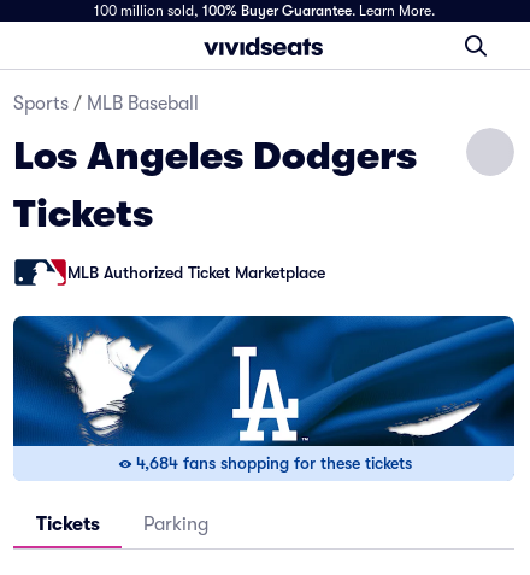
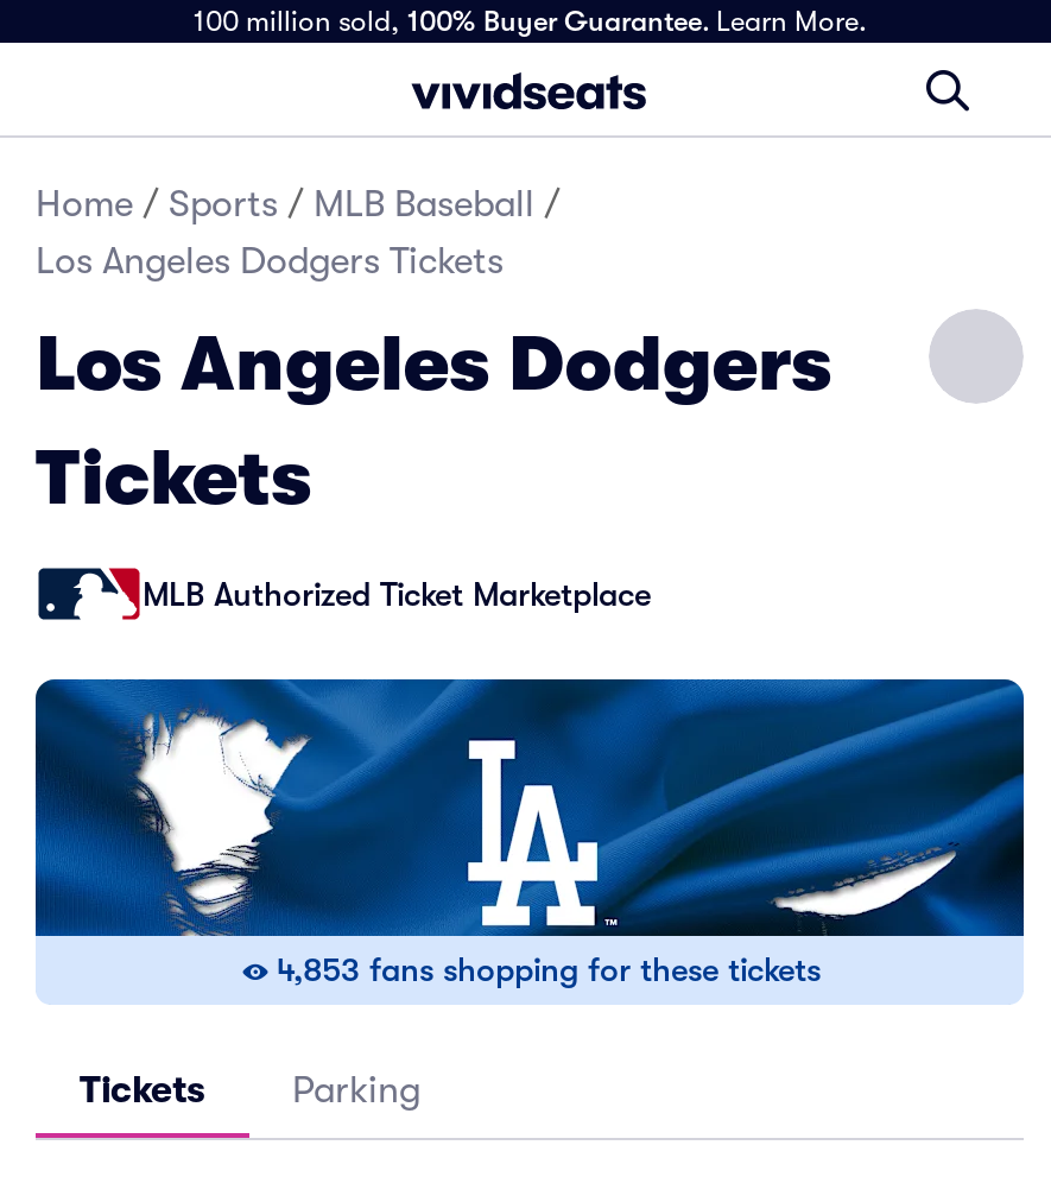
[13,93,199,115] Sports / MLB Baseball -> [36,183,561,283] Home / Sports / MLB Baseball / | Los Angeles Dodgers Tickets
[136,453,411,473] 4,684 fans shopping for these tickets -> [277,950,821,988] 4,853 fans shopping for these tickets

